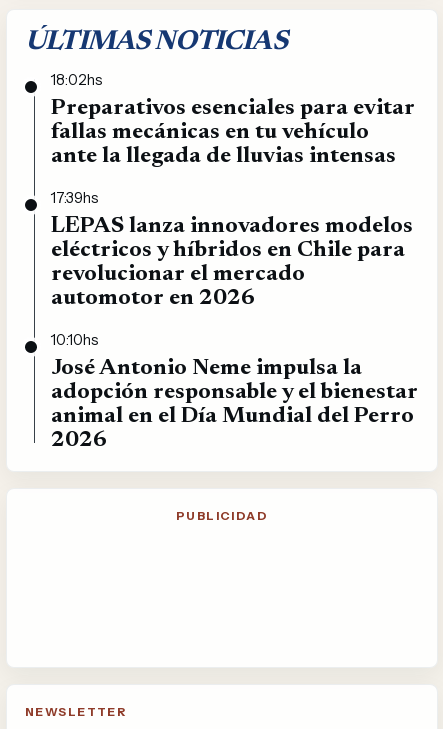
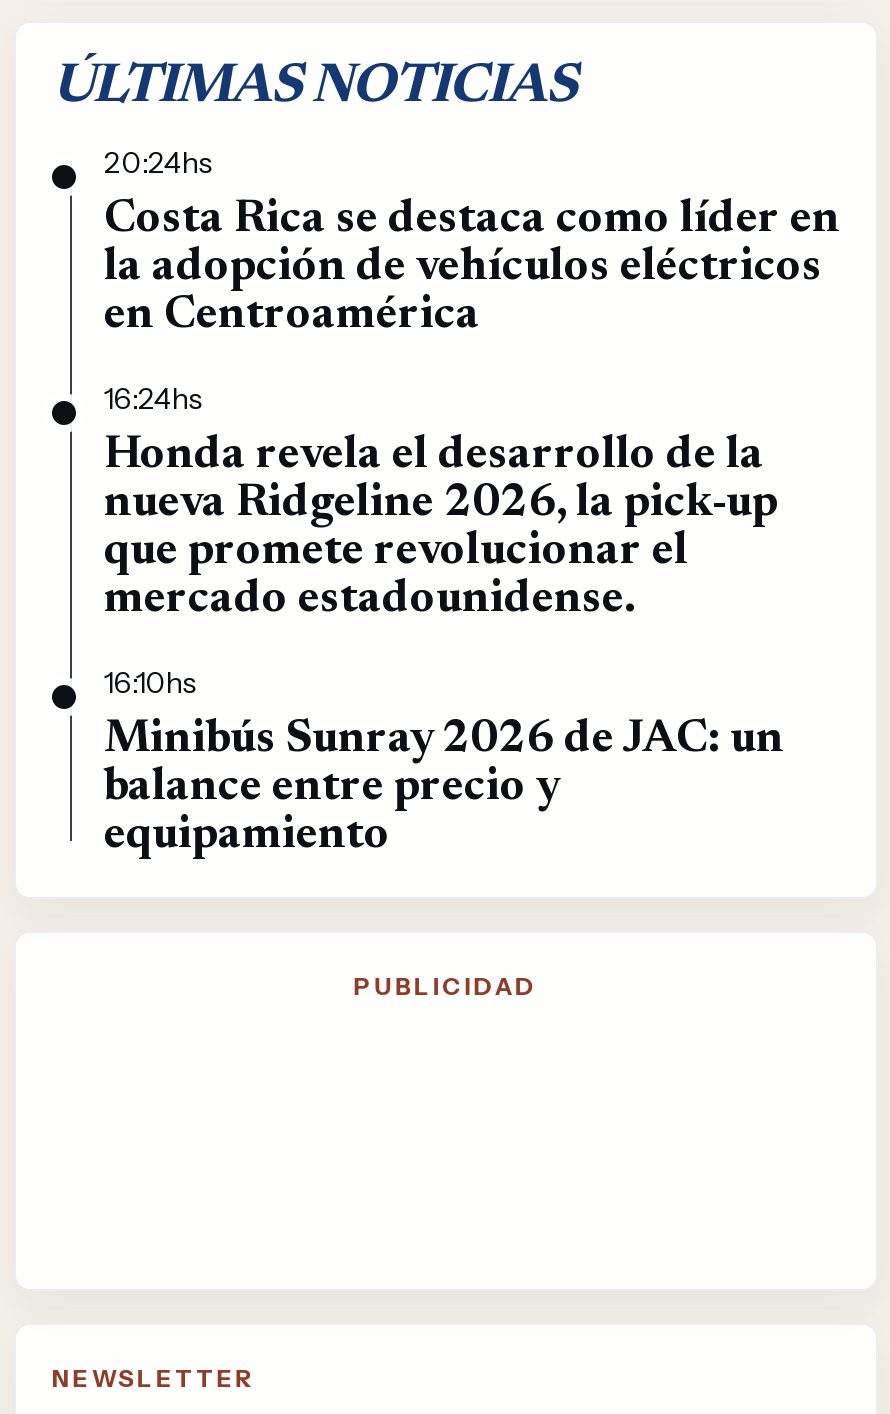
[51,71,415,168] 18:02hs | Preparativos esenciales para evitar | fallas mecánicas en tu vehículo | ante la llegada de lluvias intensas -> [104,145,840,339] 20:24hs | Costa Rica se destaca como líder en | la adopción de vehículos eléctricos | en Centroamérica
[51,189,413,310] 17:39hs | LEPAS lanza innovadores modelos | eléctricos y híbridos en Chile para | revolucionar el mercado | automotor en 2026 -> [104,381,778,623] 16:24hs | Honda revela el desarrollo de la | nueva Ridgeline 2026, la pick-up | que promete revolucionar el | mercado estadounidense.
[51,331,418,452] 10:10hs | José Antonio Neme impulsa la | adopción responsable y el bienestar | animal en el Día Mundial del Perro | 2026 -> [104,665,784,859] 16:10hs | Minibús Sunray 2026 de JAC: un | balance entre precio y | equipamiento

